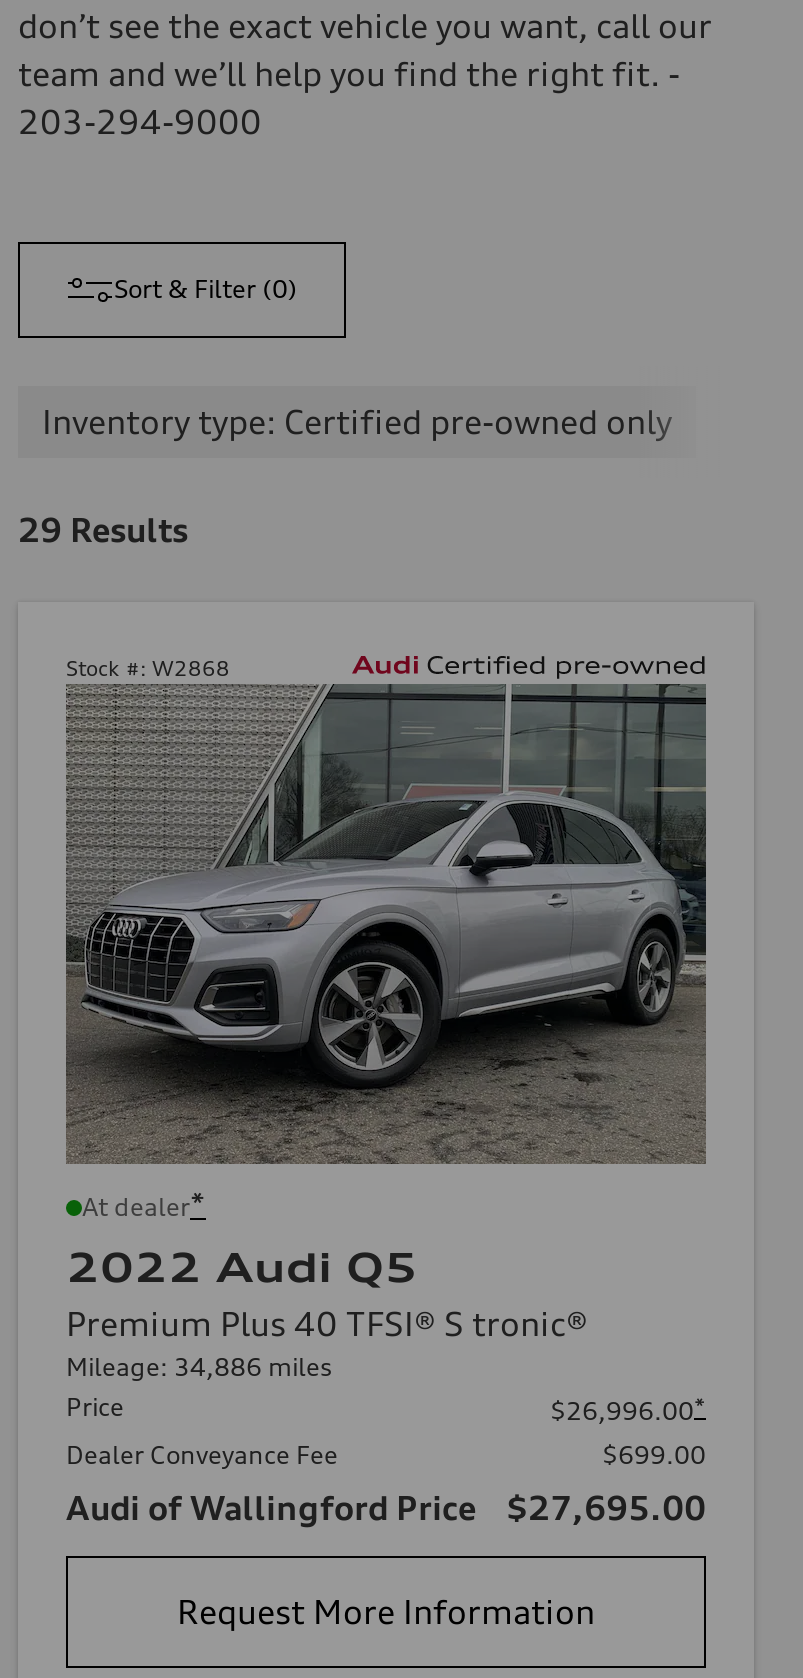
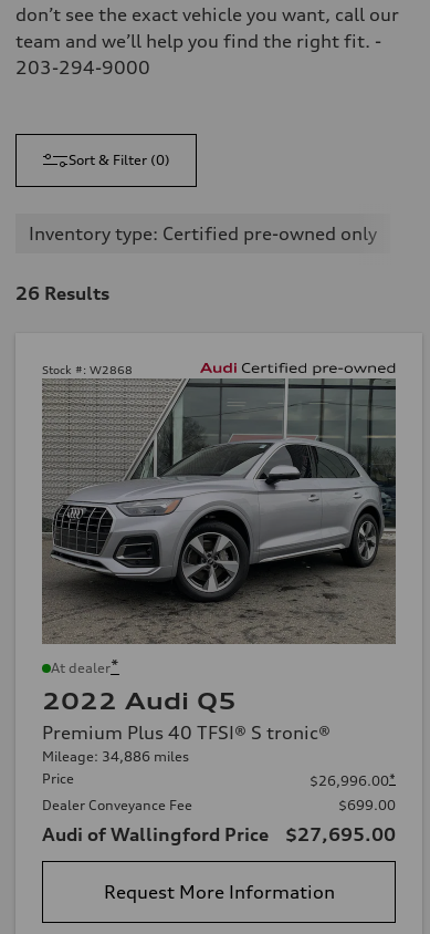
[18,510,188,550] 29 Results -> [15,282,109,304] 26 Results

